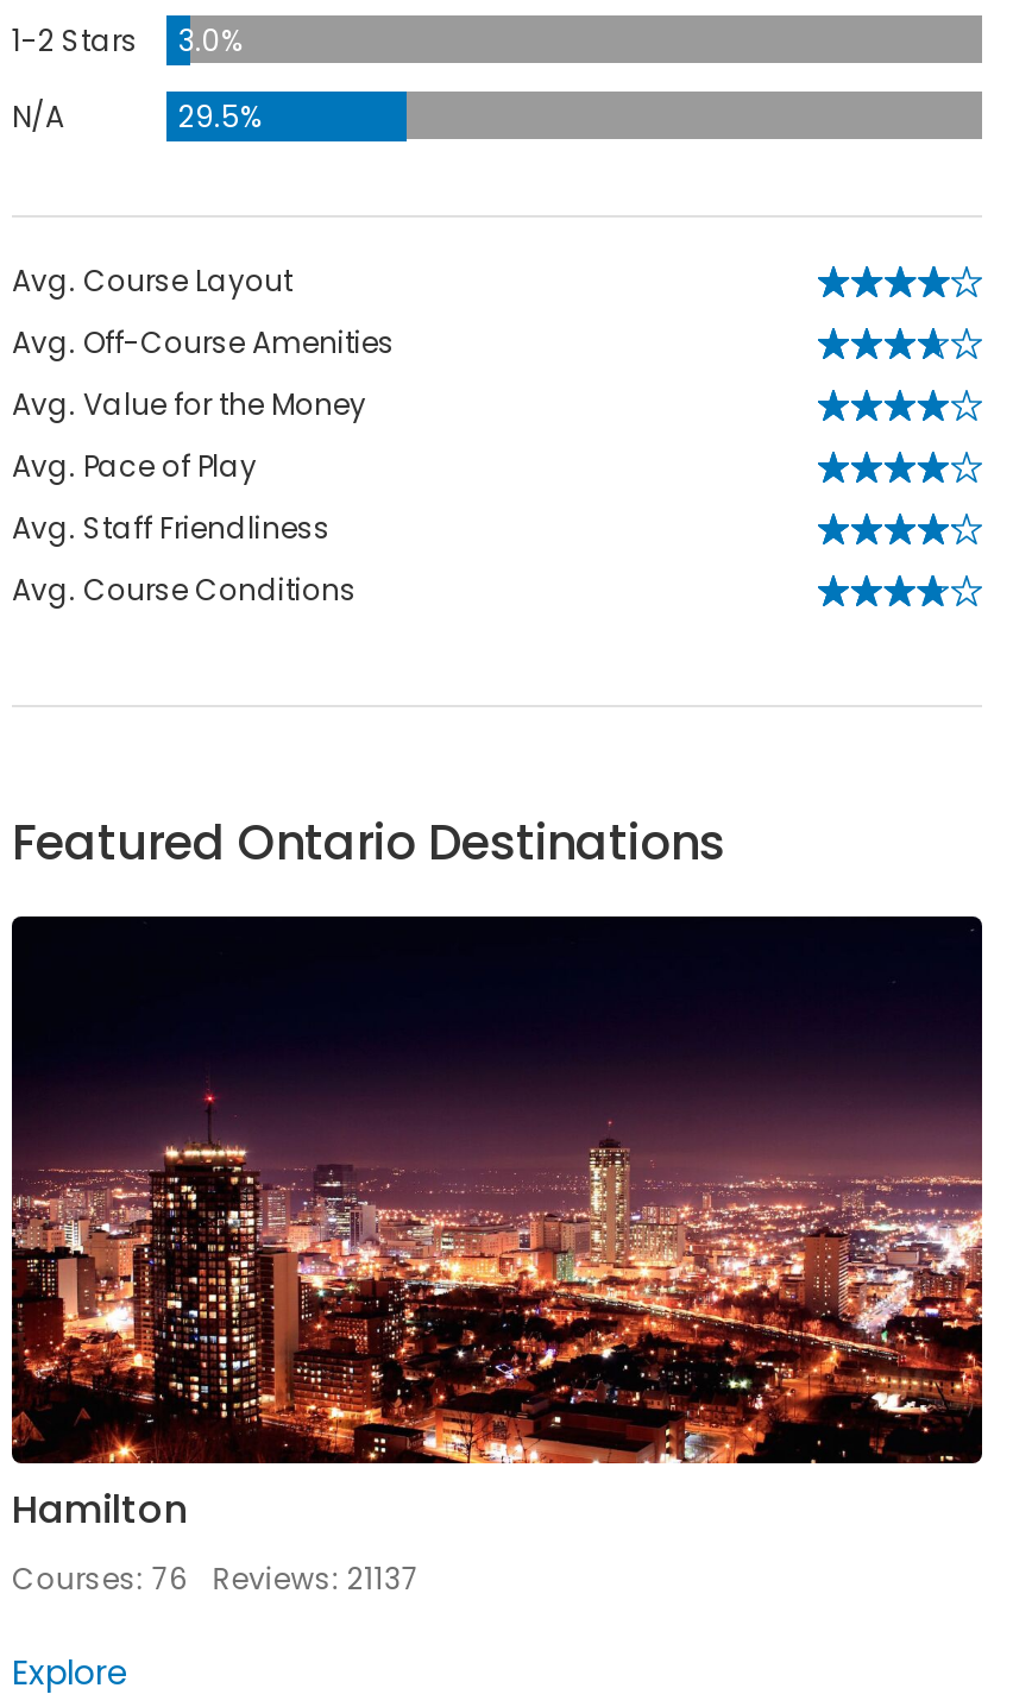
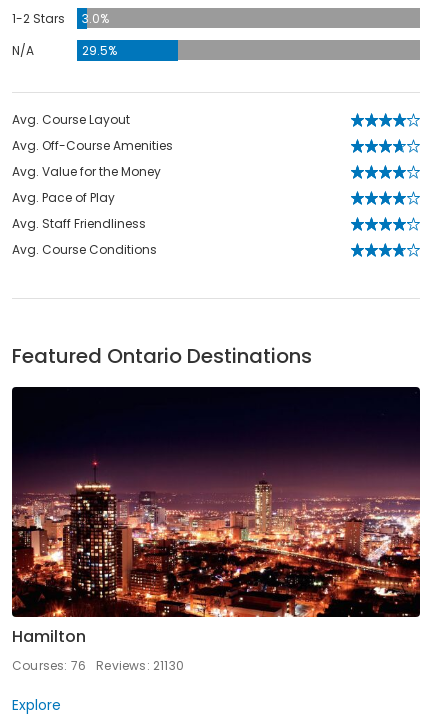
[12,1558,419,1598] Courses: 76 Reviews: 21137 -> [12,657,184,674] Courses: 76 Reviews: 21130

